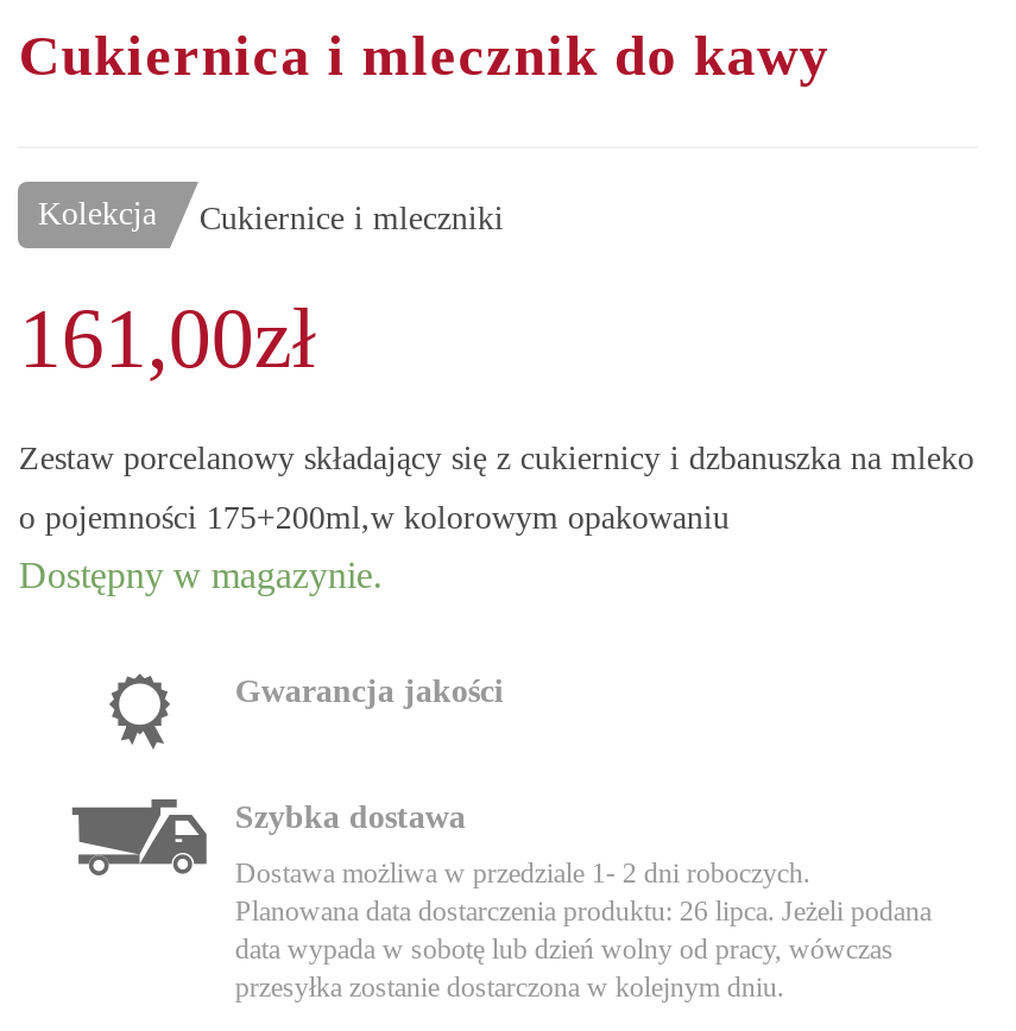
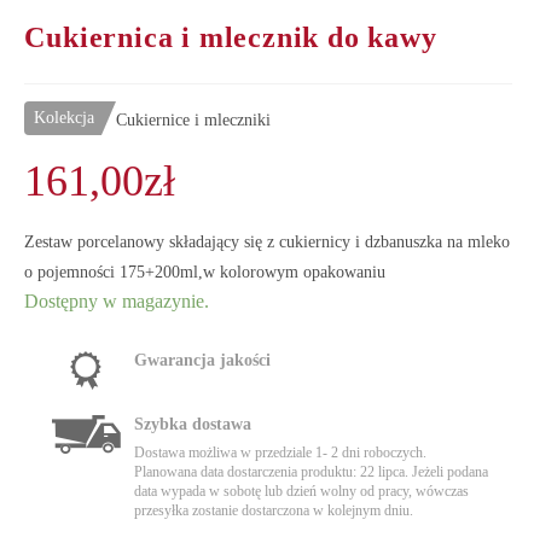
[235,895,931,929] Planowana data dostarczenia produktu: 26 lipca. Jeżeli podana -> [135,464,489,481] Planowana data dostarczenia produktu: 22 lipca. Jeżeli podana

